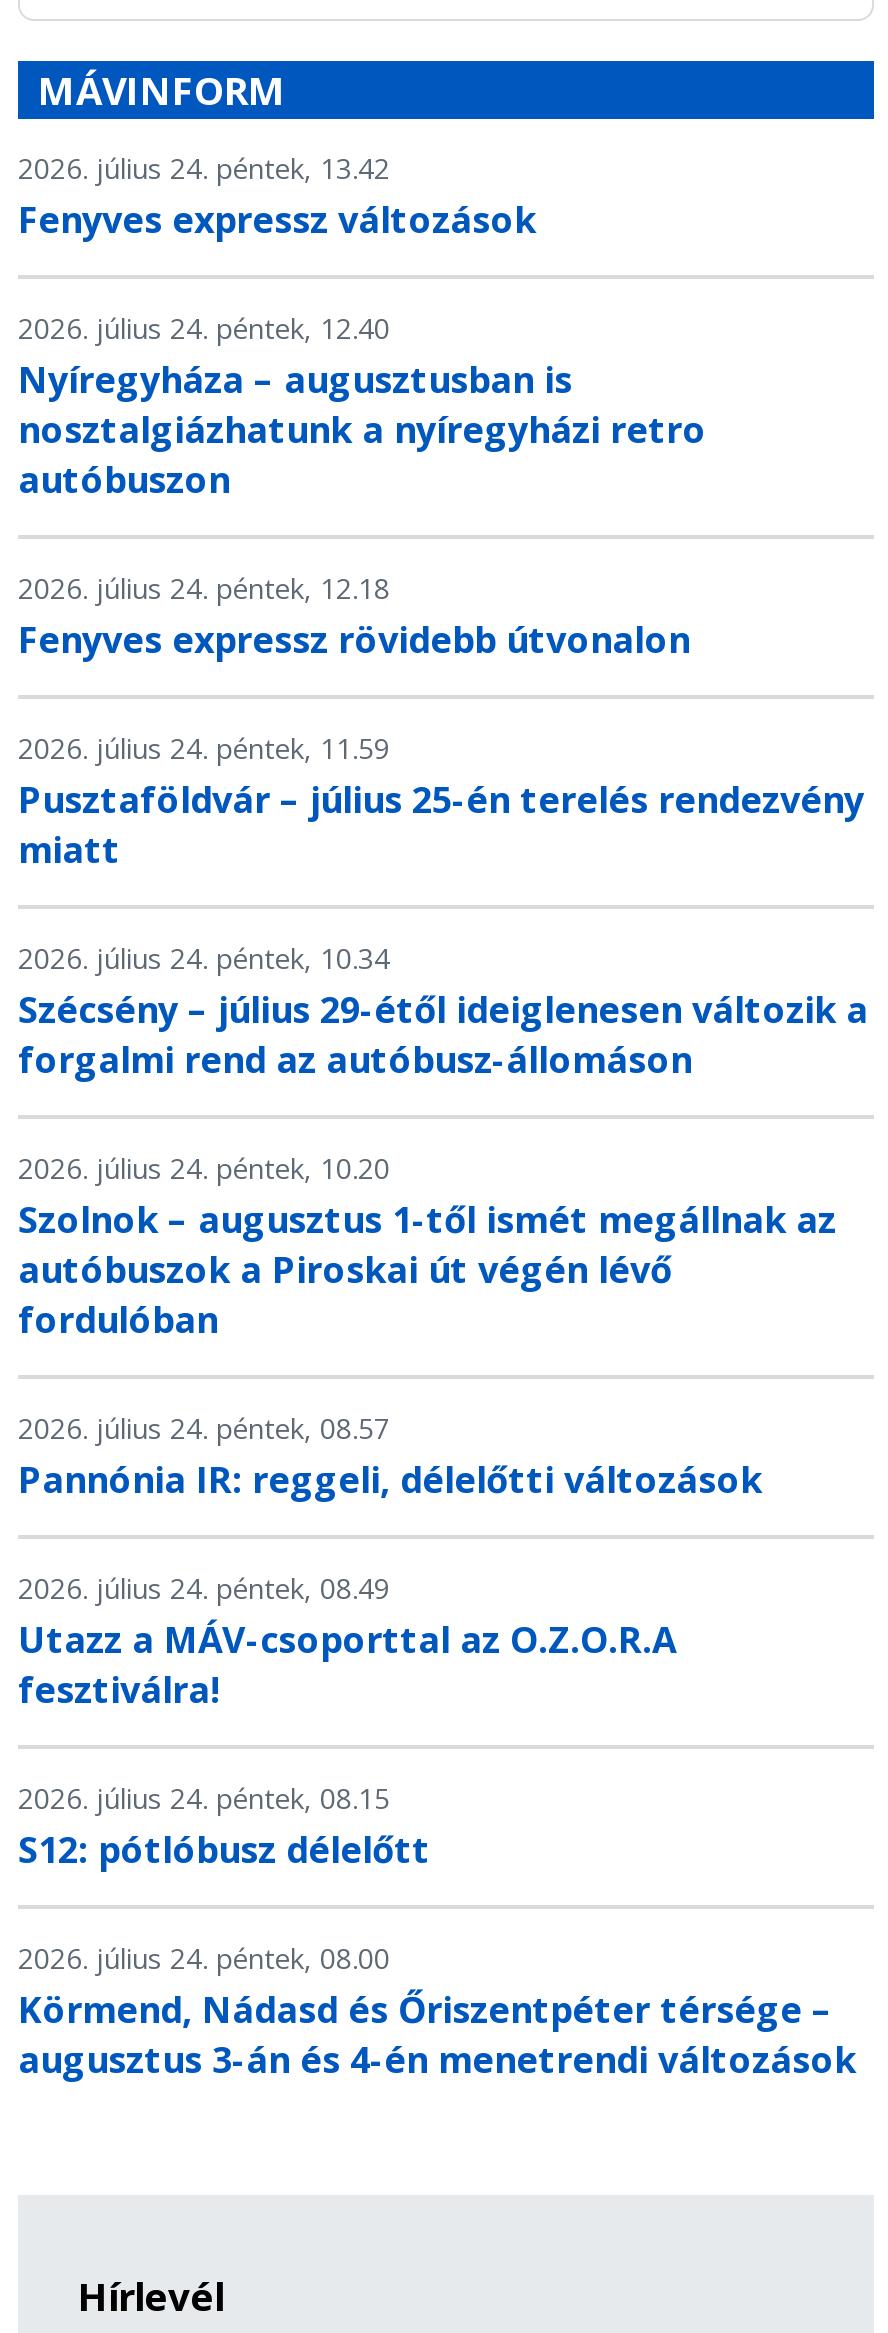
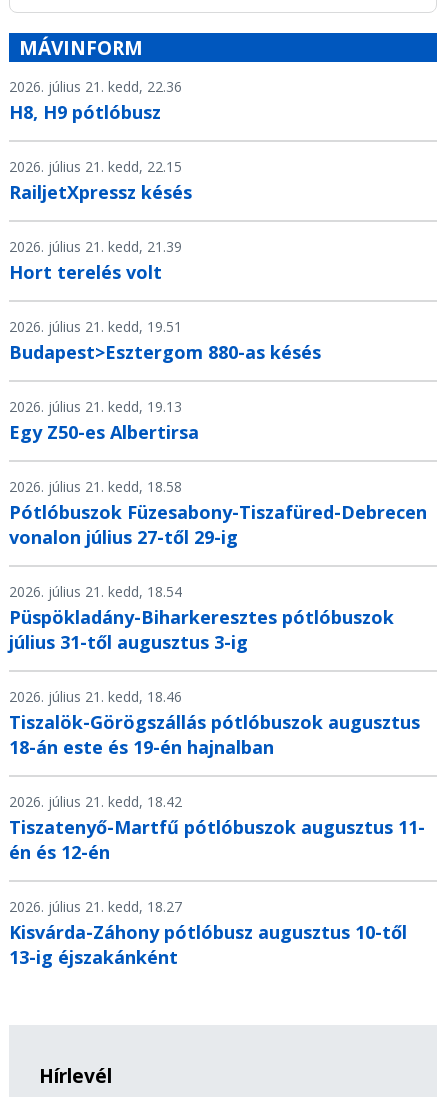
[18,149,536,243] 2026. július 24. péntek, 13.42 | Fenyves expressz változások -> [9,77,182,124] 2026. július 21. kedd, 22.36 | H8, H9 pótlóbusz
[18,309,706,503] 2026. július 24. péntek, 12.40 | Nyíregyháza – augusztusban is | nosztalgiázhatunk a nyíregyházi retro | autóbuszon -> [9,157,192,204] 2026. július 21. kedd, 22.15 | RailjetXpressz késés
[18,569,690,663] 2026. július 24. péntek, 12.18 | Fenyves expressz rövidebb útvonalon -> [9,237,182,284] 2026. július 21. kedd, 21.39 | Hort terelés volt
[18,729,864,873] 2026. július 24. péntek, 11.59 | Pusztaföldvár – július 25-én terelés rendezvény | miatt -> [9,317,321,364] 2026. július 21. kedd, 19.51 | Budapest>Esztergom 880-as késés
[18,939,868,1083] 2026. július 24. péntek, 10.34 | Szécsény – július 29-étől ideiglenesen változik a | forgalmi rend az autóbusz-állomáson -> [9,397,199,444] 2026. július 21. kedd, 19.13 | Egy Z50-es Albertirsa
[18,1149,836,1343] 2026. július 24. péntek, 10.20 | Szolnok – augusztus 1-től ismét megállnak az | autóbuszok a Piroskai út végén lévő | fordulóban -> [9,477,427,549] 2026. július 21. kedd, 18.58 | Pótlóbuszok Füzesabony-Tiszafüred-Debrecen | vonalon július 27-től 29-ig
[18,1409,762,1503] 2026. július 24. péntek, 08.57 | Pannónia IR: reggeli, délelőtti változások -> [9,582,394,654] 2026. július 21. kedd, 18.54 | Püspökladány-Biharkeresztes pótlóbuszok | július 31-től augusztus 3-ig
[18,1569,676,1713] 2026. július 24. péntek, 08.49 | Utazz a MÁV-csoporttal az O.Z.O.R.A | fesztiválra! -> [9,687,420,759] 2026. július 21. kedd, 18.46 | Tiszalök-Görögszállás pótlóbuszok augusztus | 18-án este és 19-én hajnalban
[18,1779,430,1873] 2026. július 24. péntek, 08.15 | S12: pótlóbusz délelőtt -> [9,792,425,864] 2026. július 21. kedd, 18.42 | Tiszatenyő-Martfű pótlóbuszok augusztus 11- | én és 12-én
[18,1939,856,2083] 2026. július 24. péntek, 08.00 | Körmend, Nádasd és Őriszentpéter térsége – | augusztus 3-án és 4-én menetrendi változások -> [9,897,407,969] 2026. július 21. kedd, 18.27 | Kisvárda-Záhony pótlóbusz augusztus 10-től | 13-ig éjszakánként

